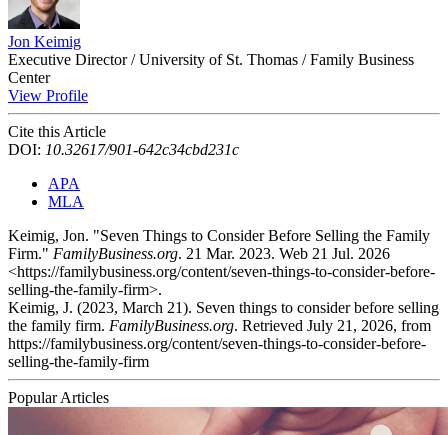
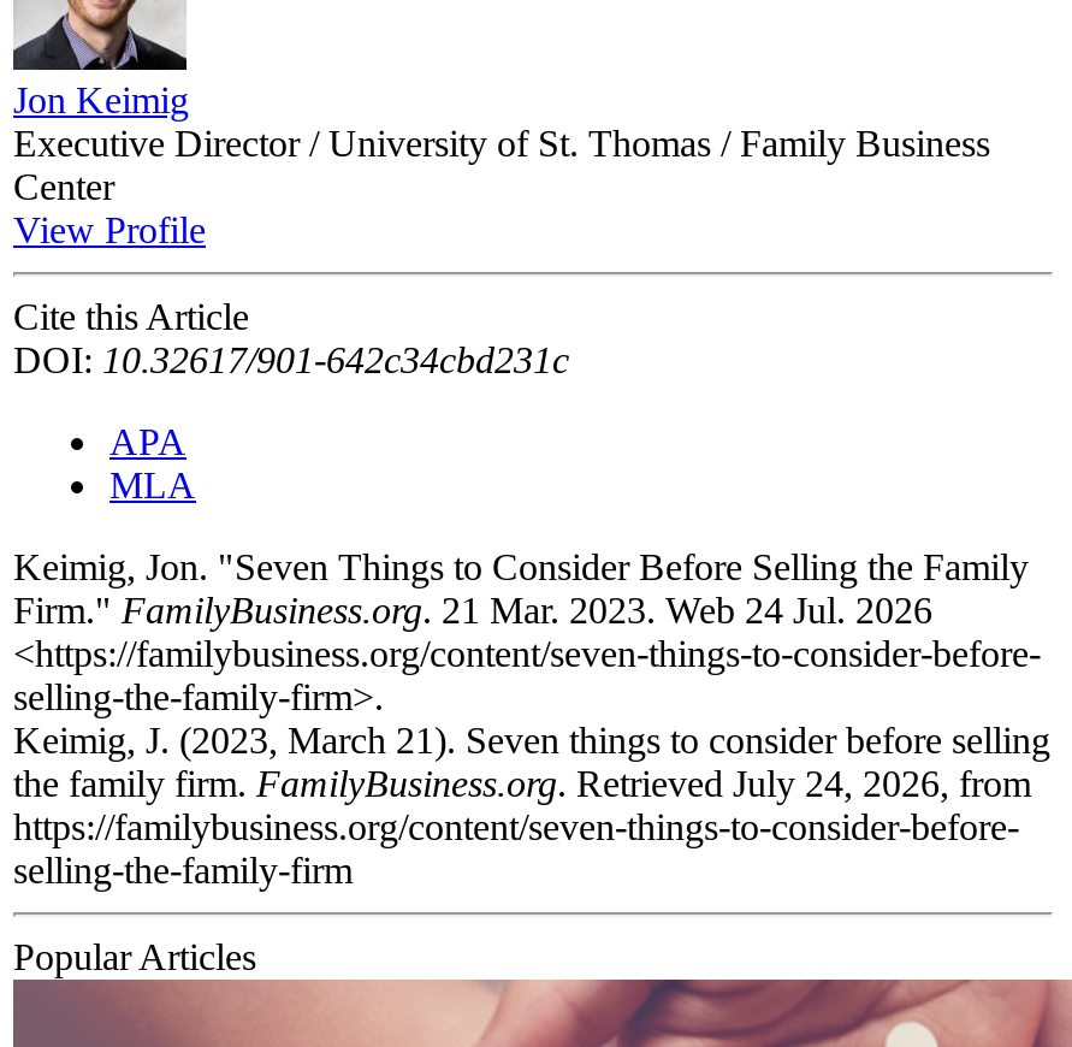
[8,245,390,262] Firm."FamilyBusiness.org. 21 Mar. 2023. Web 21 Jul. 2026 -> [13,590,932,631] Firm."FamilyBusiness.org. 21 Mar. 2023. Web 24 Jul. 2026
[8,317,431,334] the family firm. FamilyBusiness.org. Retrieved July 21, 2026, from -> [13,763,1031,804] the family firm. FamilyBusiness.org. Retrieved July 24, 2026, from

